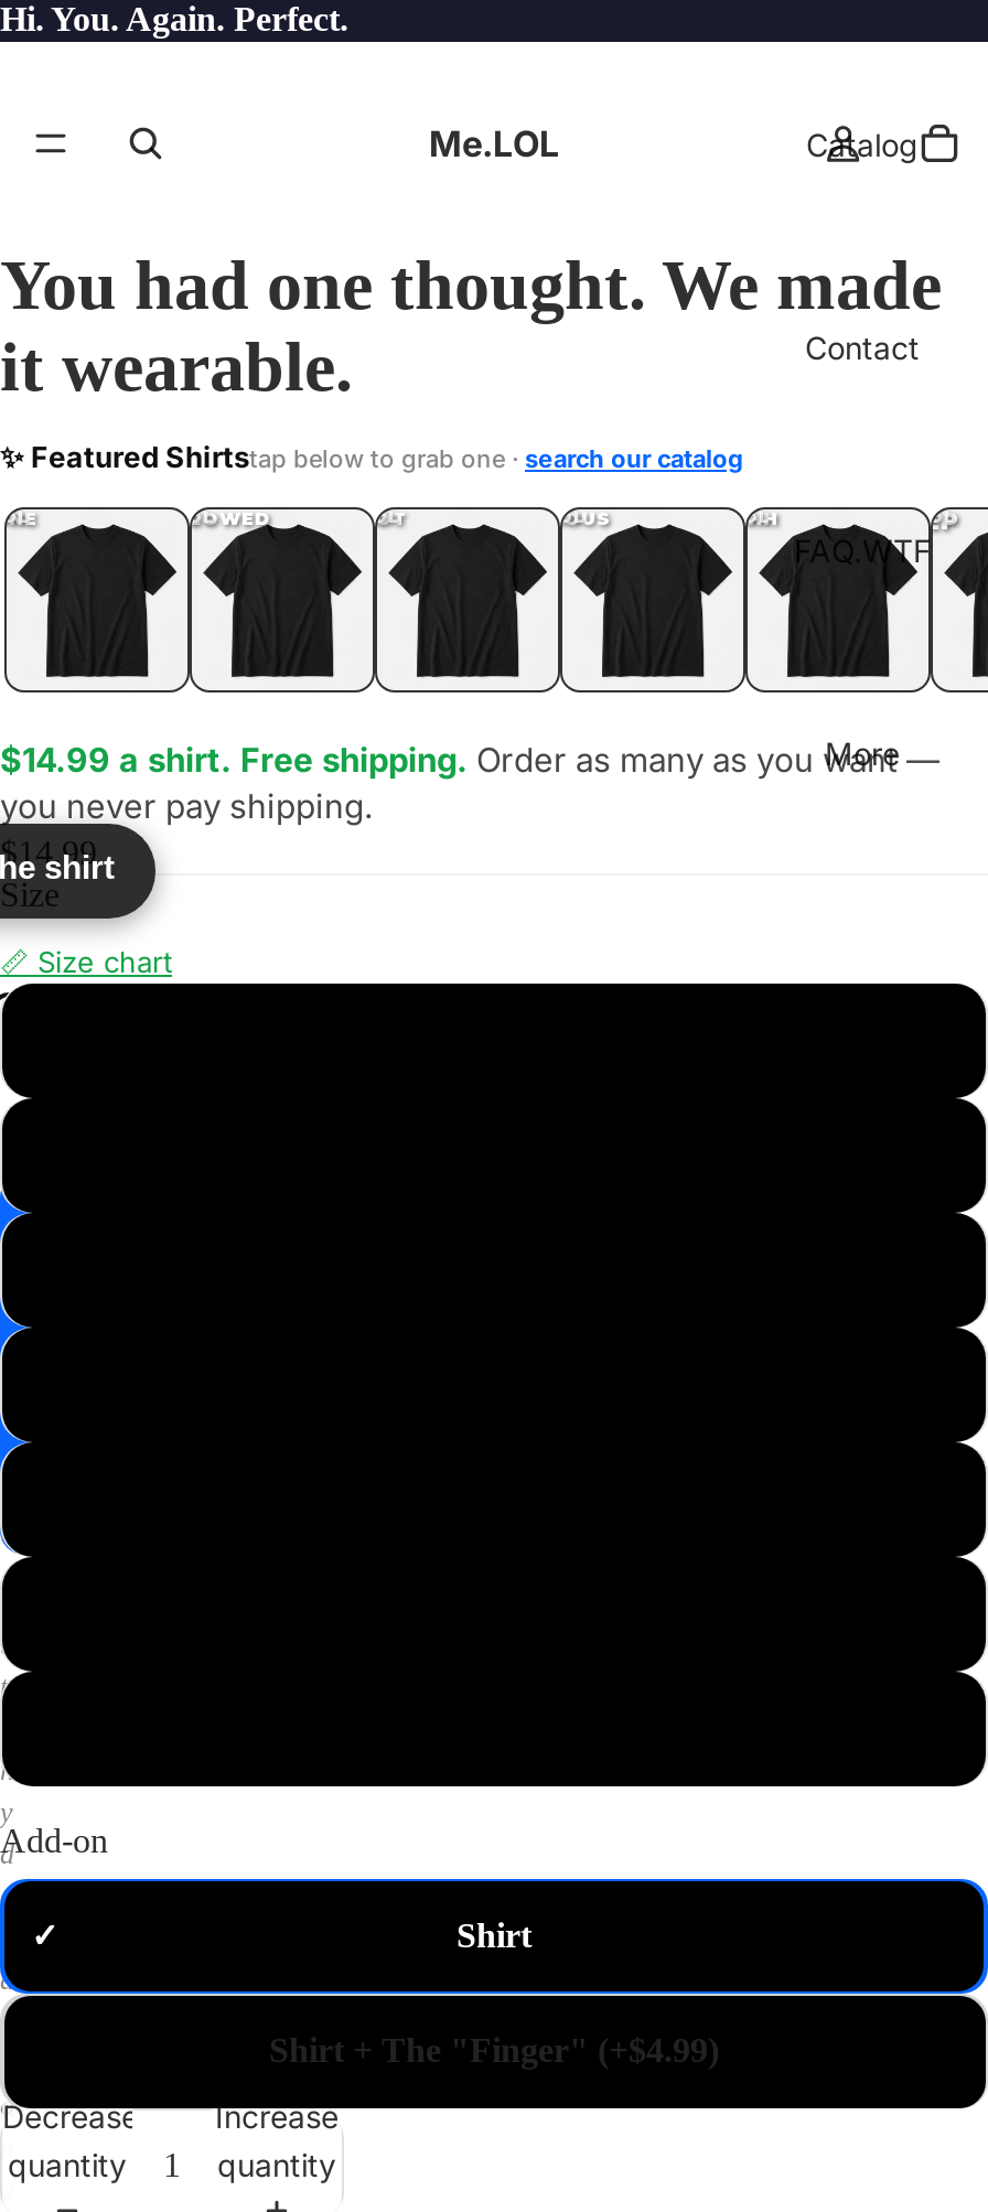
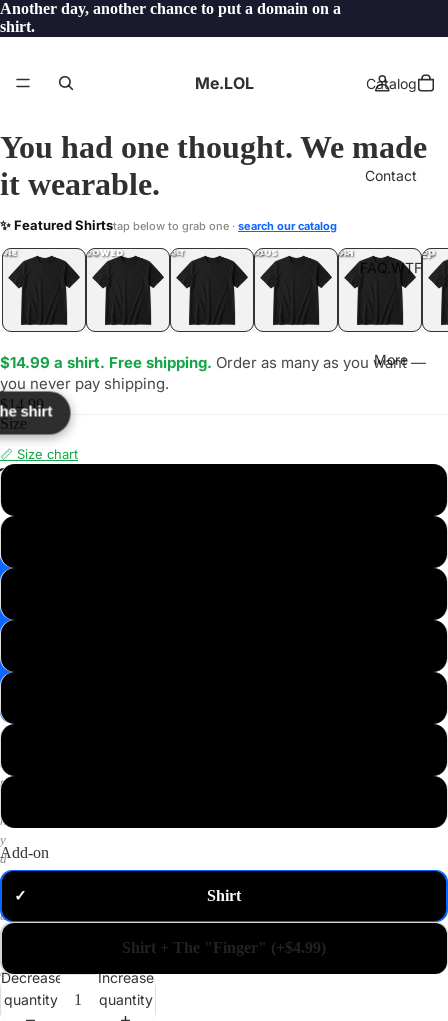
[0,0,348,37] Hi. You. Again. Perfect. -> [0,0,341,35] Another day, another chance to put a domain on a | shirt.

